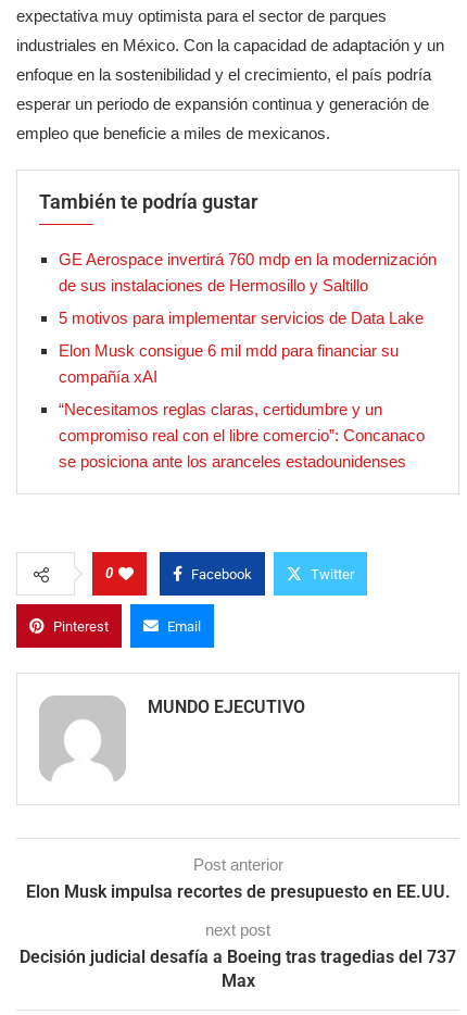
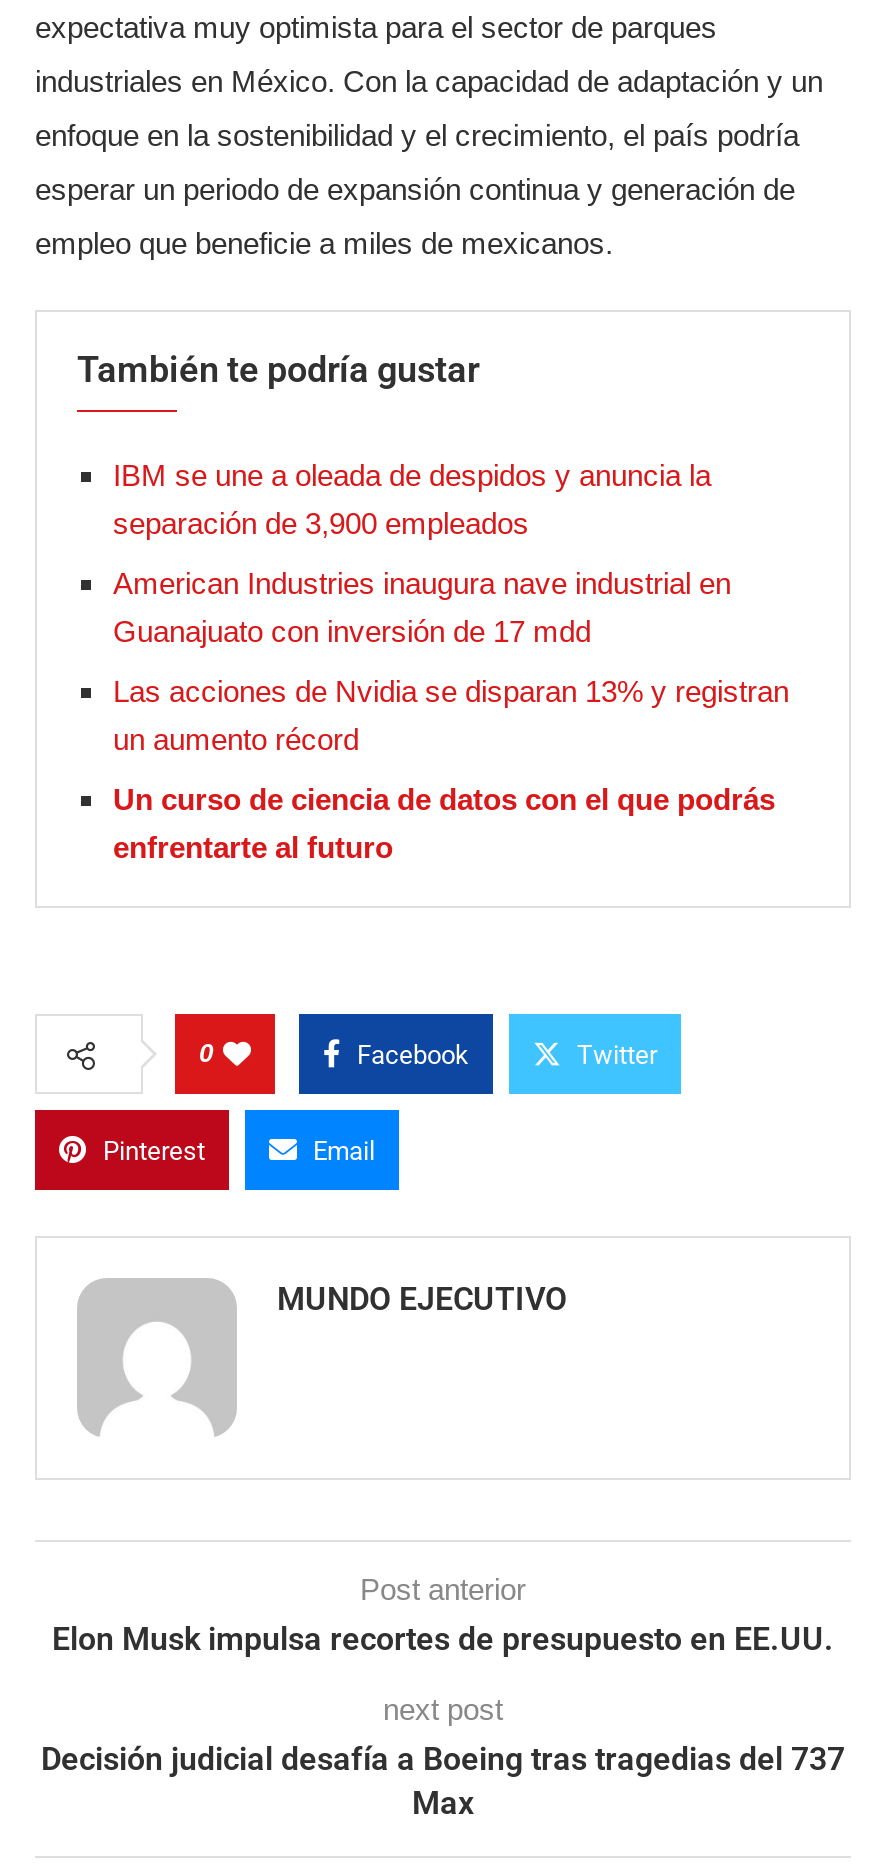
[59,250,437,295] GE Aerospace invertirá 760 mdp en la modernización | de sus instalaciones de Hermosillo y Saltillo -> [113,459,711,541] IBM se une a oleada de despidos y anuncia la | separación de 3,900 empleados
[59,309,424,328] 5 motivos para implementar servicios de Data Lake -> [113,567,731,649] American Industries inaugura nave industrial en | Guanajuato con inversión de 17 mdd
[59,342,399,386] Elon Musk consigue 6 mil mdd para financiar su | compañía xAI -> [113,675,789,757] Las acciones de Nvidia se disparan 13% y registran | un aumento récord
[59,400,425,471] “Necesitamos reglas claras, certidumbre y un | compromiso real con el libre comercio”: Concanaco | se posiciona ante los aranceles estadounidenses -> [113,783,775,865] Un curso de ciencia de datos con el que podrás | enfrentarte al futuro

